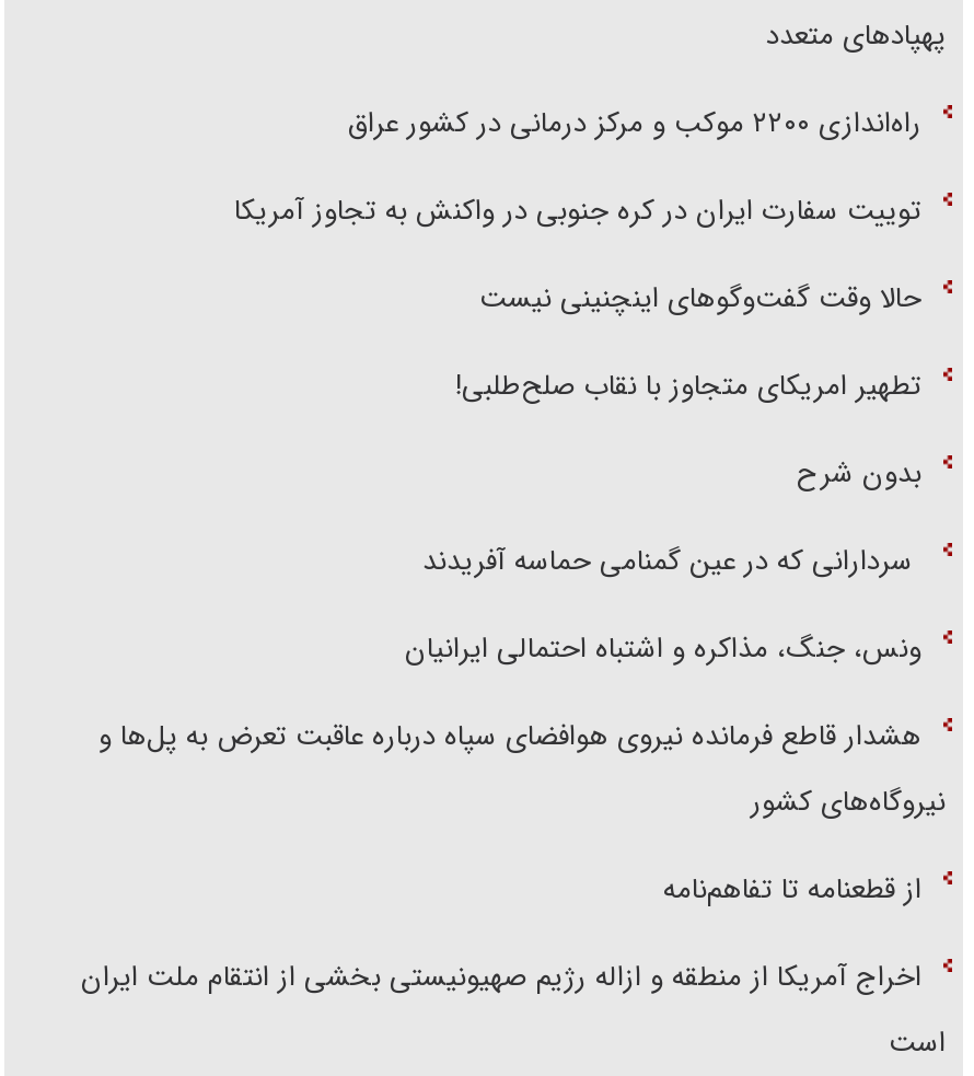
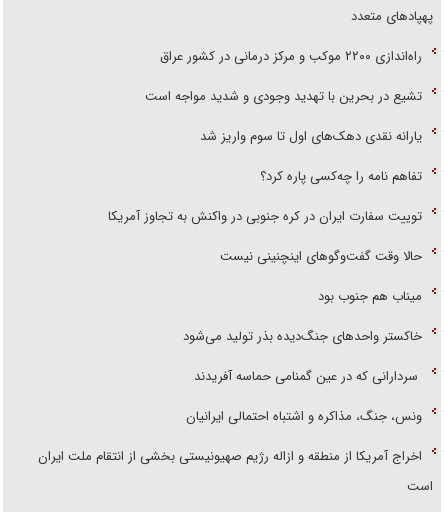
none -> [145,86,422,187] تشیع در بحرین با تهدید وجودی و شدید مواجه است | یارانه نقدی دهک‌های اول تا سوم واریز شد | تفاهم نامه را چه‌کسی پاره کرد؟
moved [234,188,921,322] -> [108,206,422,267]: توییت سفارت ایران در کره جنوبی در واکنش به تجاوز آمریکا | حالا وقت گفت‌و‌گو‌های اینچنینی نیست
[455,364,921,410] تطهیر امریکای متجاوز با نقاب صلح‌طلبی! -> [318,286,422,307] میناب هم جنوب بود
[797,451,921,497] بدون شرح -> [183,326,422,347] خاکستر واحد‌های جنگ‌دیده بذر تولید می‌شود
moved [396,539,921,672] -> [182,366,422,427]: سردارانی که در عین گمنامی حماسه آفریدند | ونس، جنگ، مذاکره و اشتباه احتمالی ایرانیان
[98,714,946,913] هشدار قاطع فرمانده نیروی هوافضای سپاه درباره عاقبت تعرض به پل‌ها و | نیروگاه‌های کشور | از قطعنامه تا تفاهم‌نامه -> none

